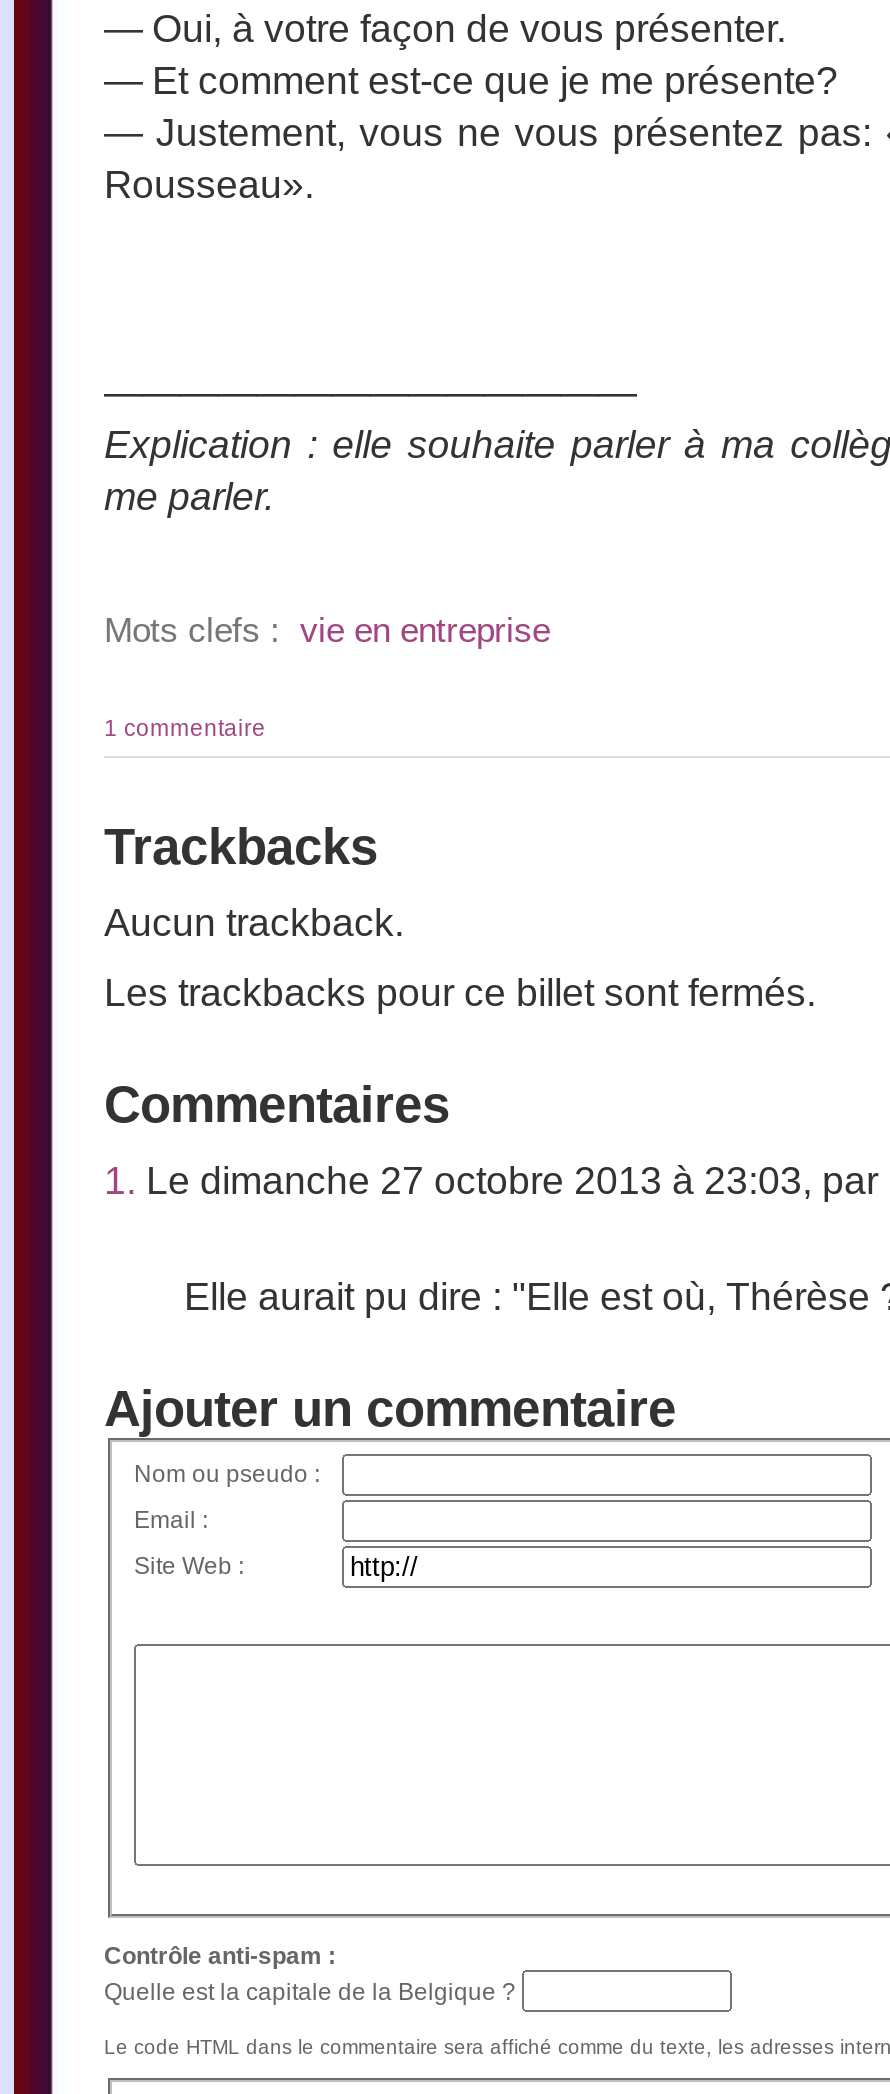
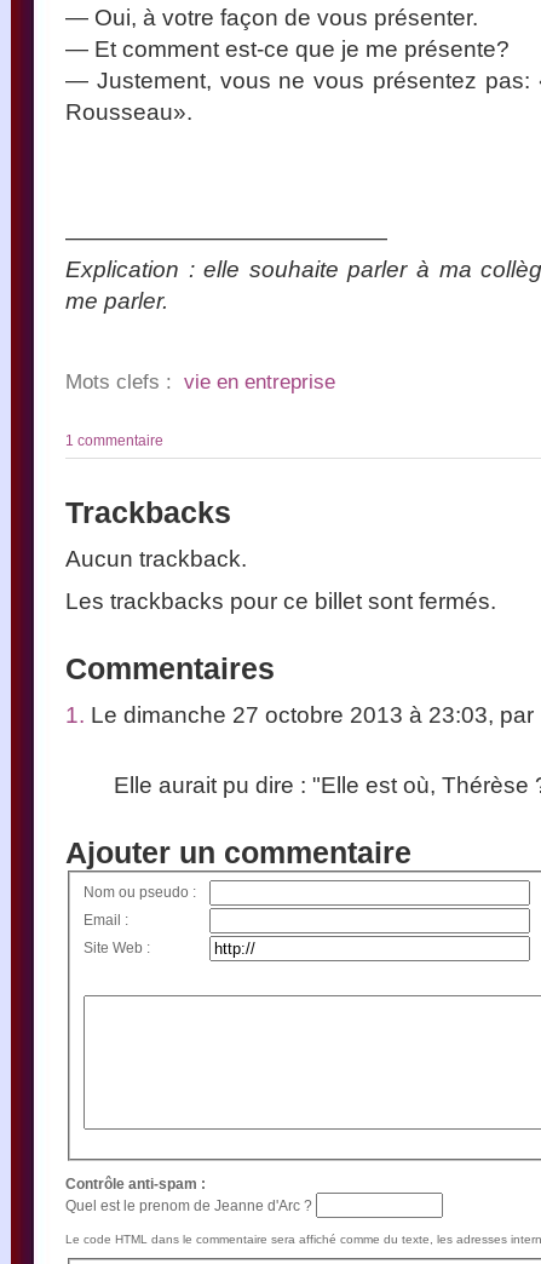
[104,1979,516,2007] Quelle est la capitale de la Belgique ? -> [65,1198,312,1215] Quel est le prenom de Jeanne d'Arc ?

